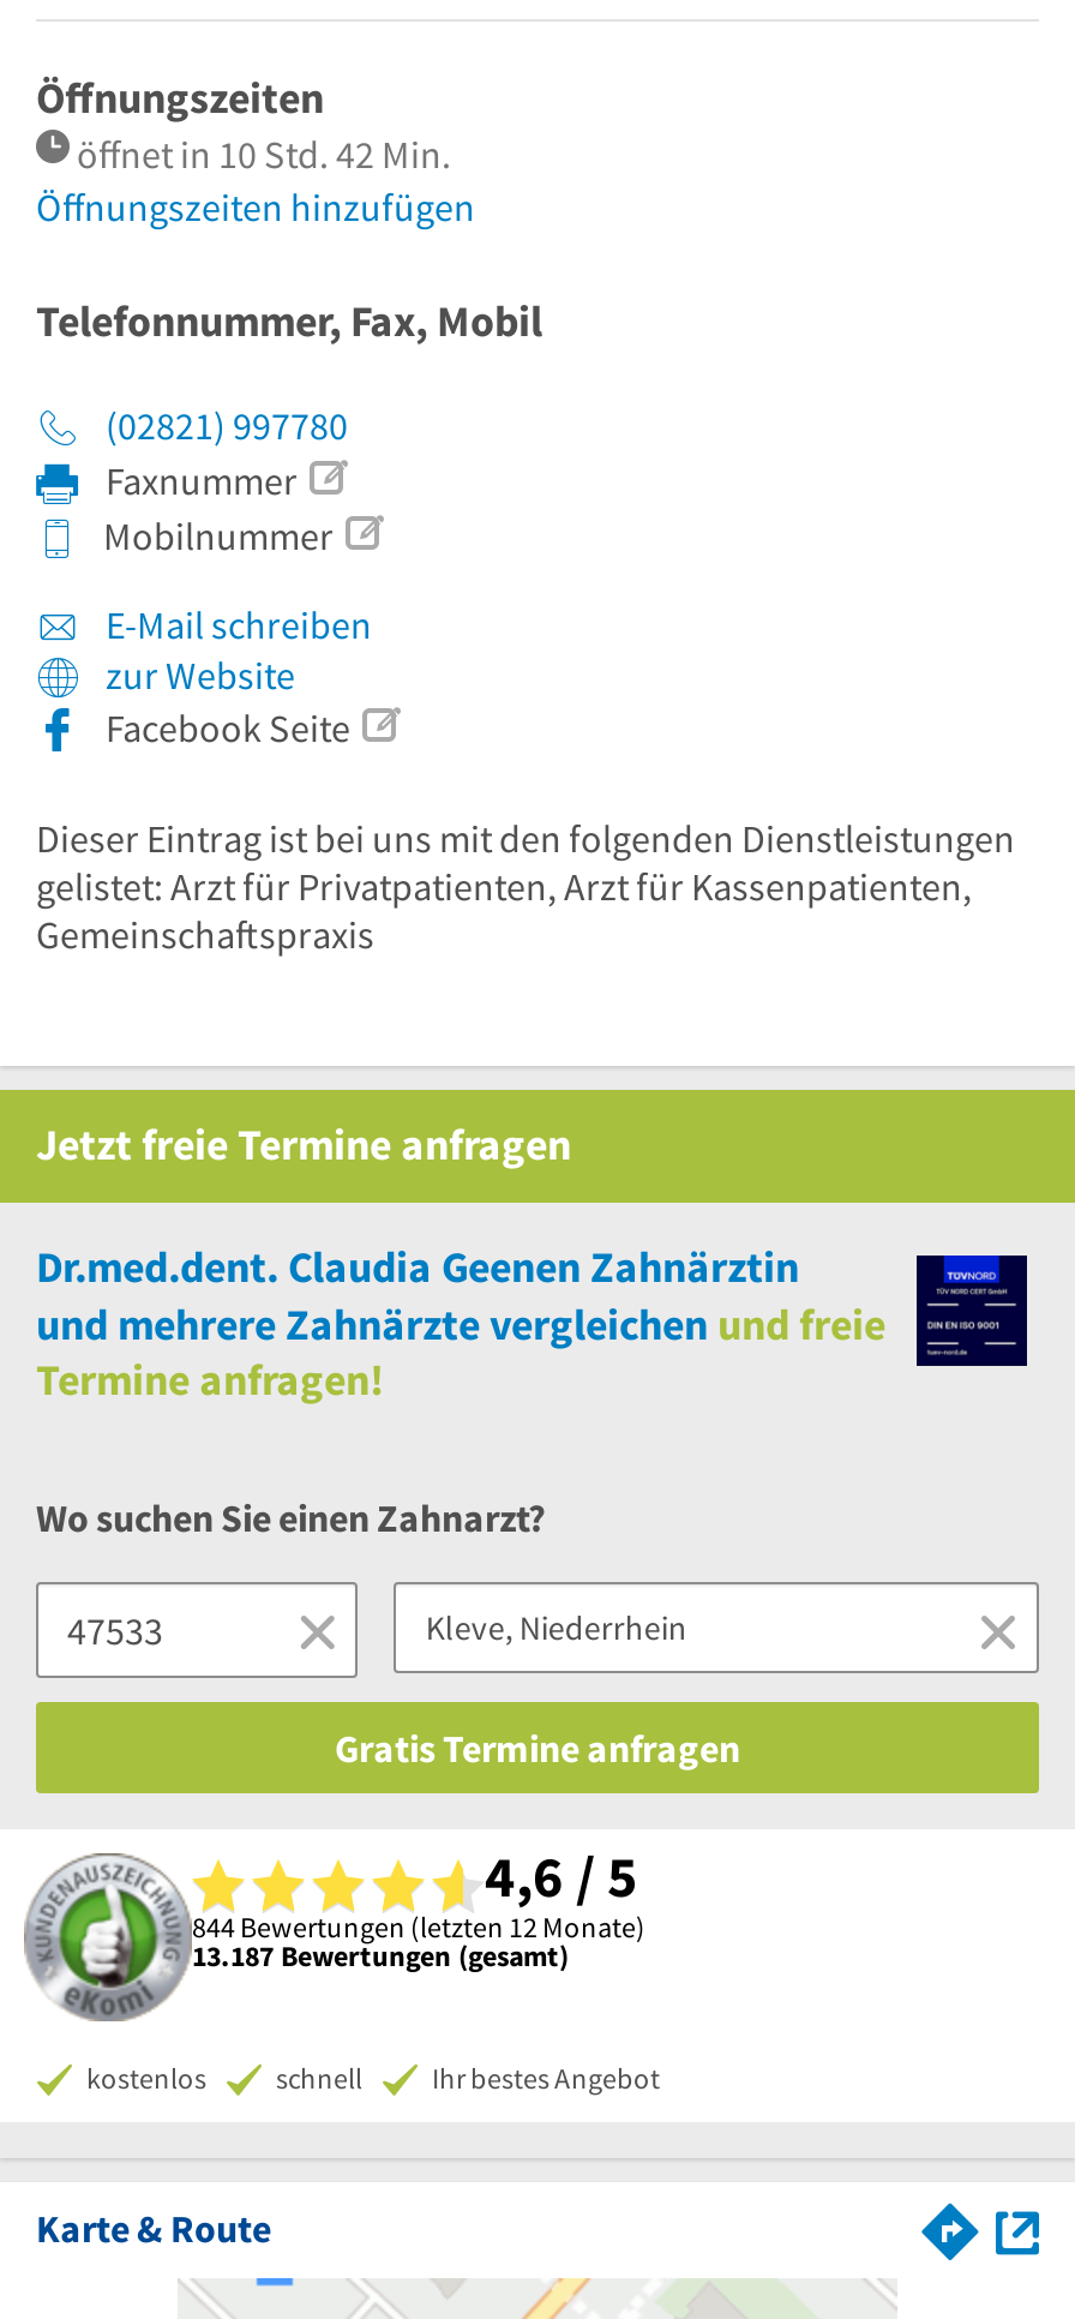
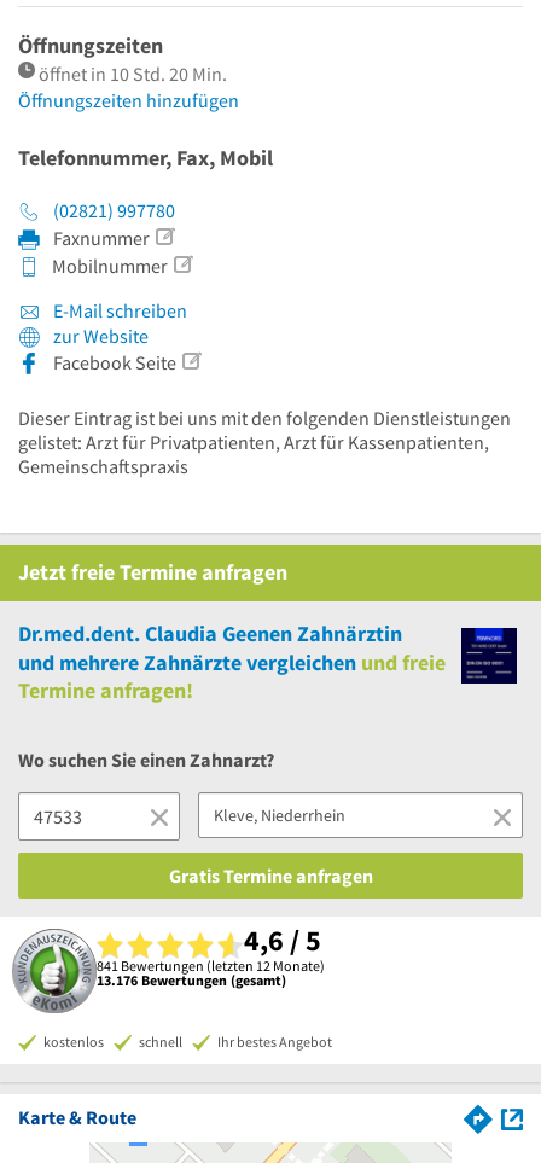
[77,130,451,178] öffnet in 10 Std. 42 Min. -> [39,62,227,86] öffnet in 10 Std. 20 Min.
[192,1908,645,1944] 844 Bewertungen (letzten 12 Monate) -> [97,956,325,974] 841 Bewertungen (letzten 12 Monate)
[192,1937,569,1973] 13.187 Bewertungen (gesamt) -> [97,971,286,989] 13.176 Bewertungen (gesamt)

